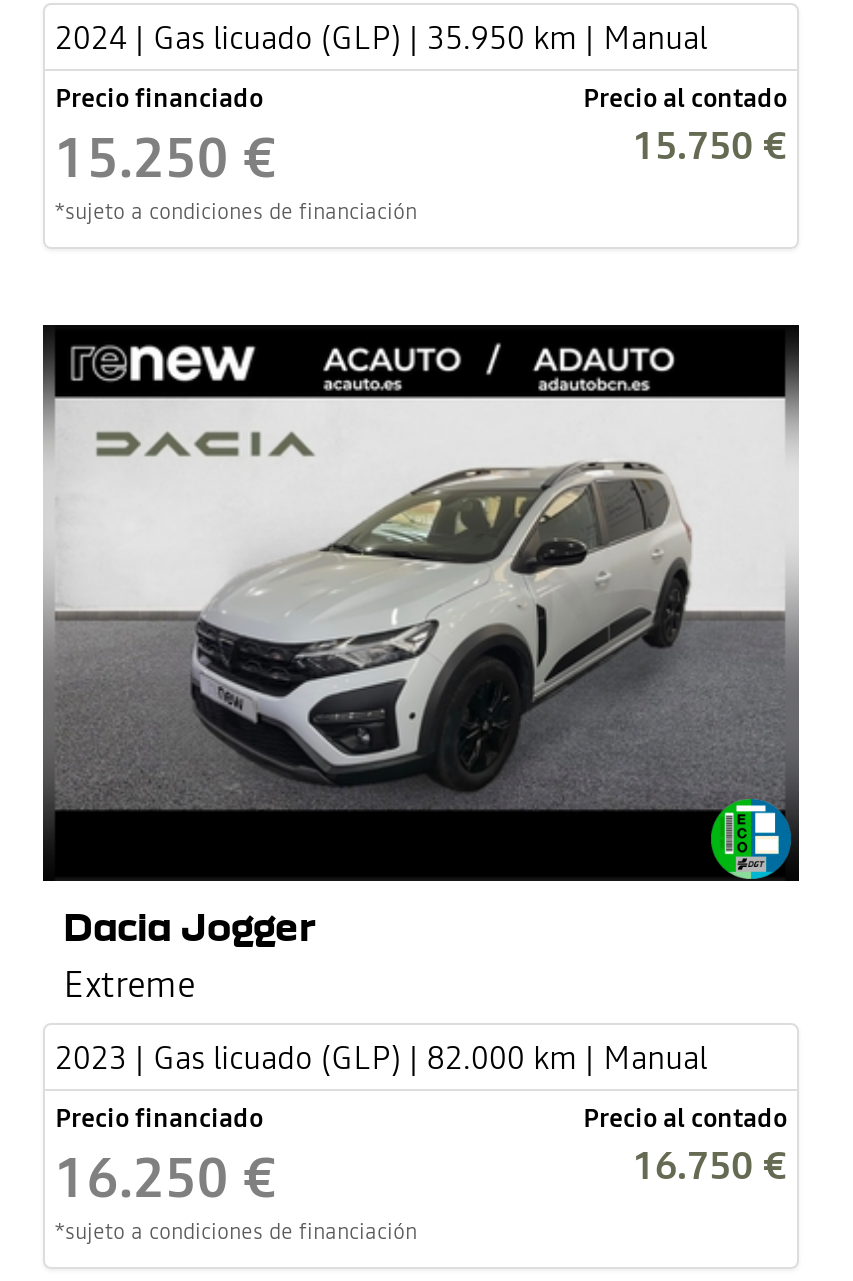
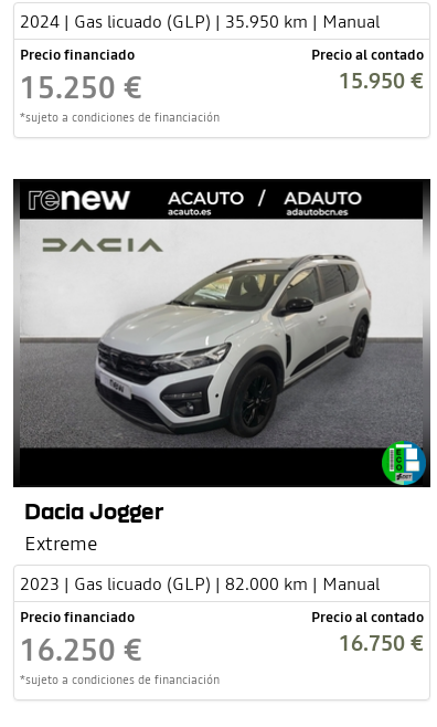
[633,117,787,173] 15.750 € -> [339,65,424,96] 15.950 €

